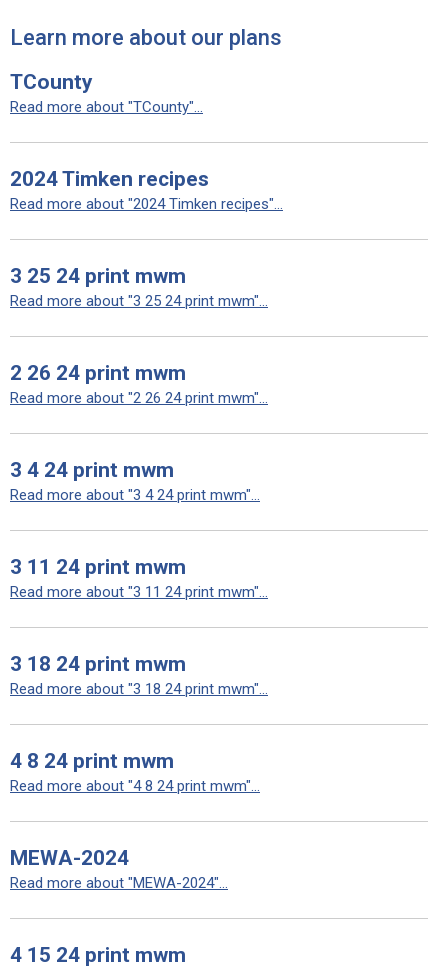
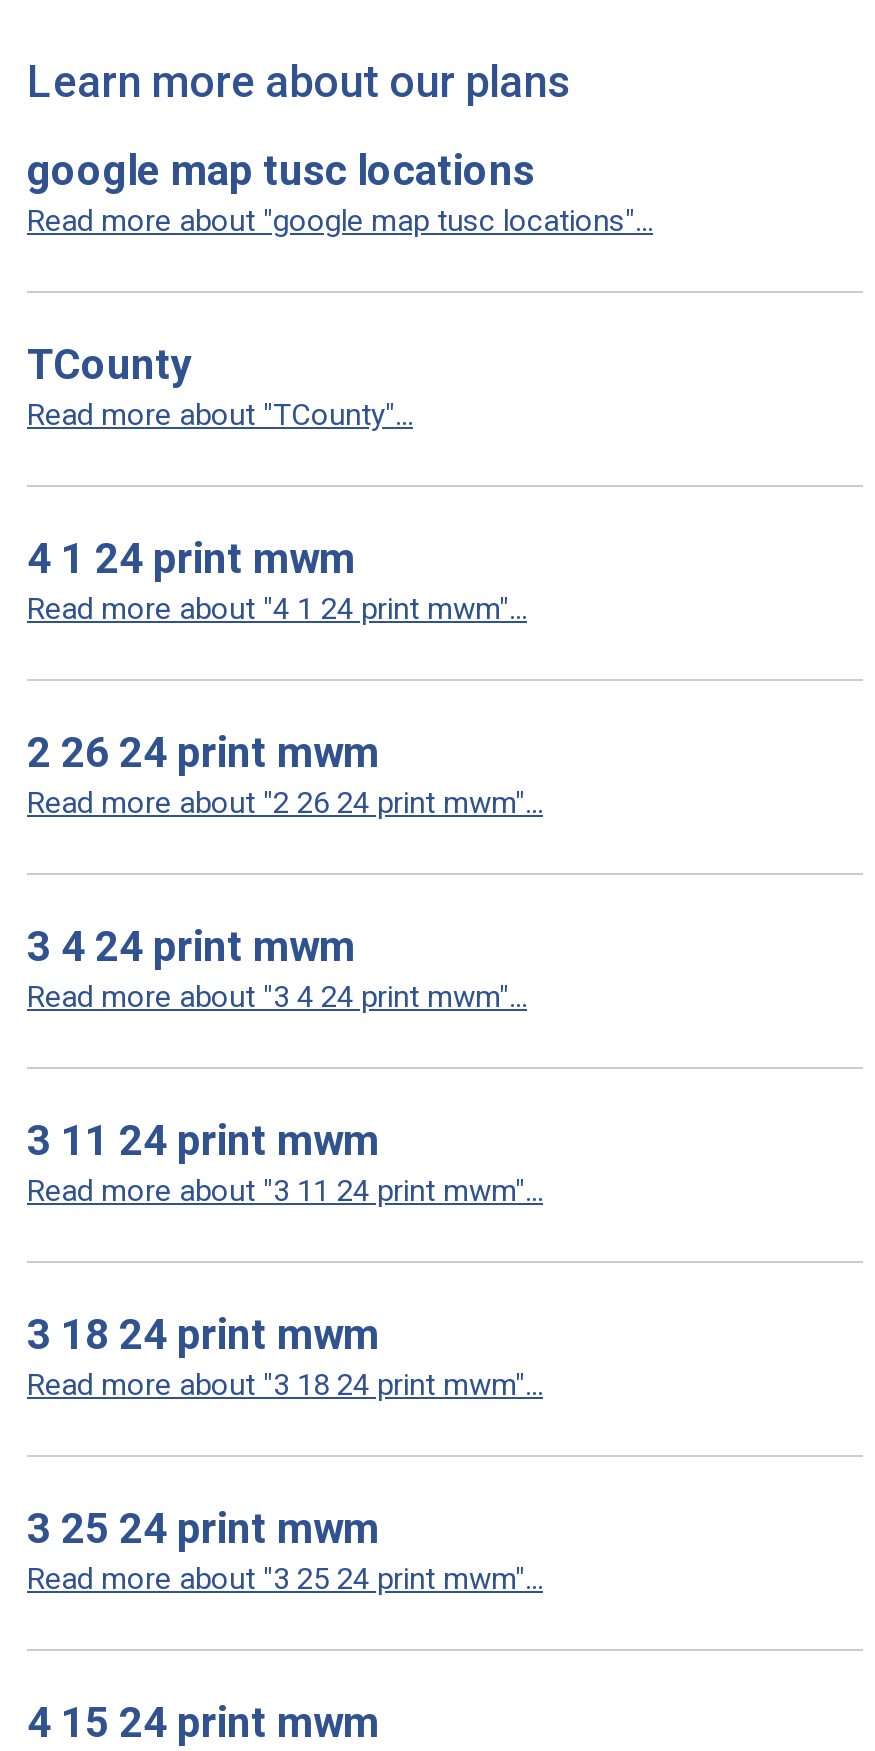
none -> [27,147,653,239] google map tusc locations | Read more about "google map tusc locations"...
moved [10,70,203,116] -> [27,341,413,433]: TCounty | Read more about "TCounty"...
[10,167,283,213] 2024 Timken recipes | Read more about "2024 Timken recipes"... -> [27,535,527,627] 4 1 24 print mwm | Read more about "4 1 24 print mwm"...
moved [10,264,268,310] -> [27,1505,543,1597]: 3 25 24 print mwm | Read more about "3 25 24 print mwm"...
[10,749,260,892] 4 8 24 print mwm | Read more about "4 8 24 print mwm"... | MEWA-2024 | Read more about "MEWA-2024"... -> none

